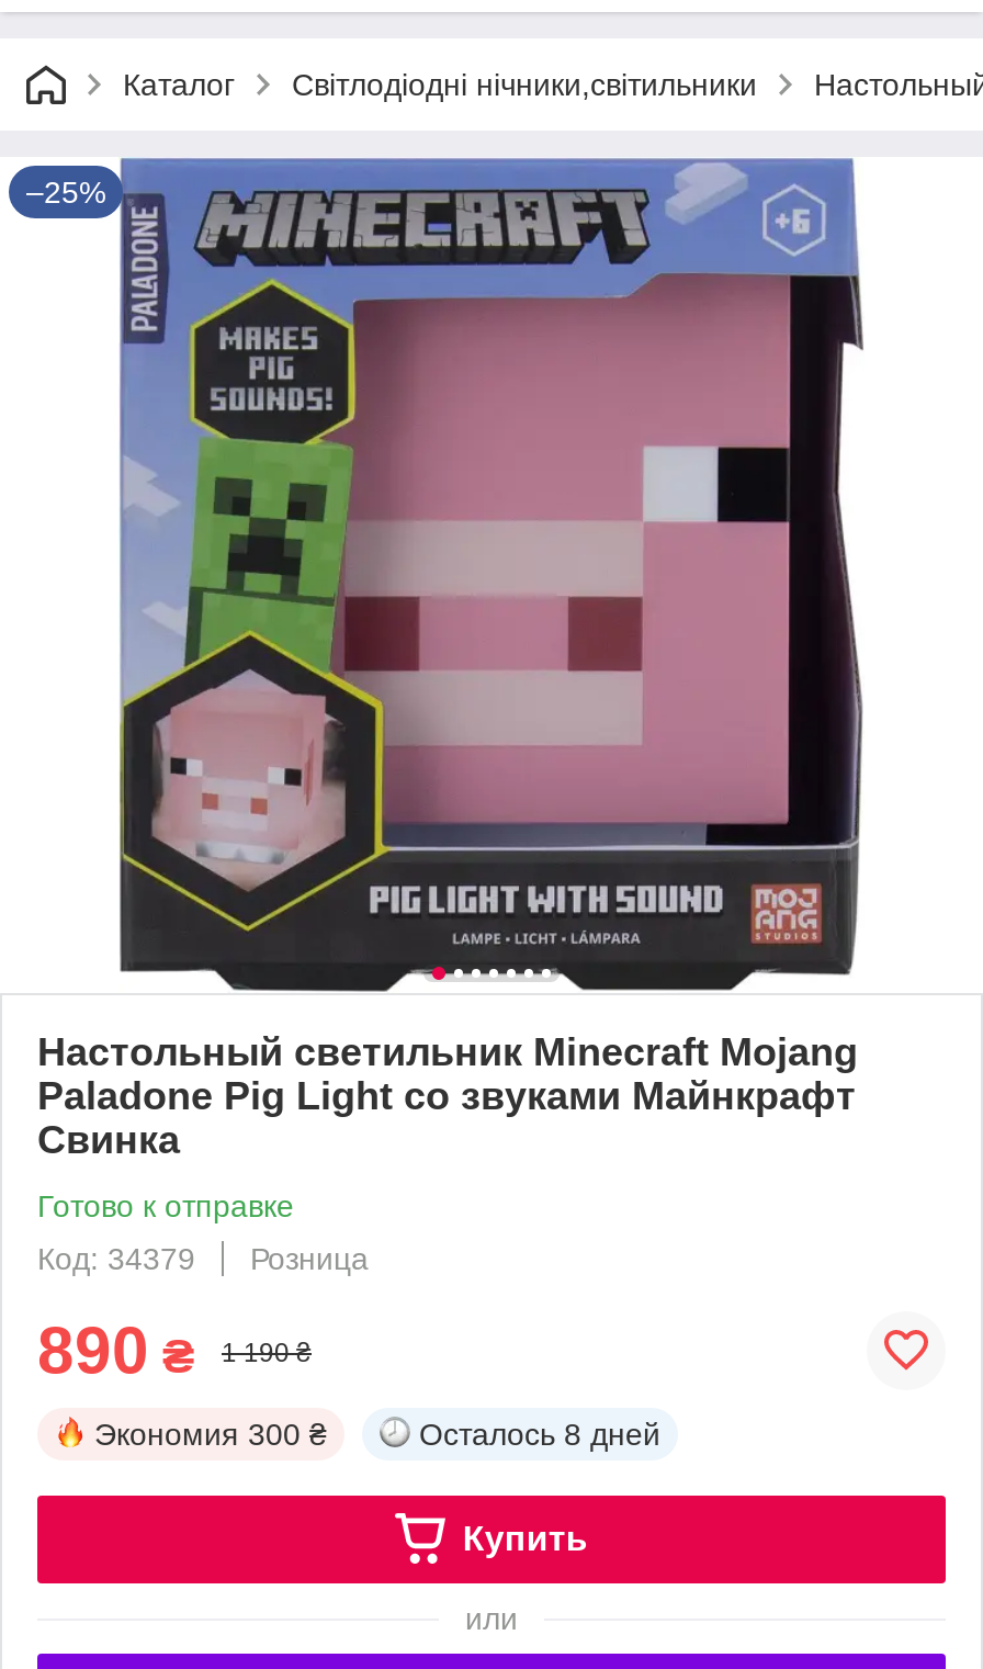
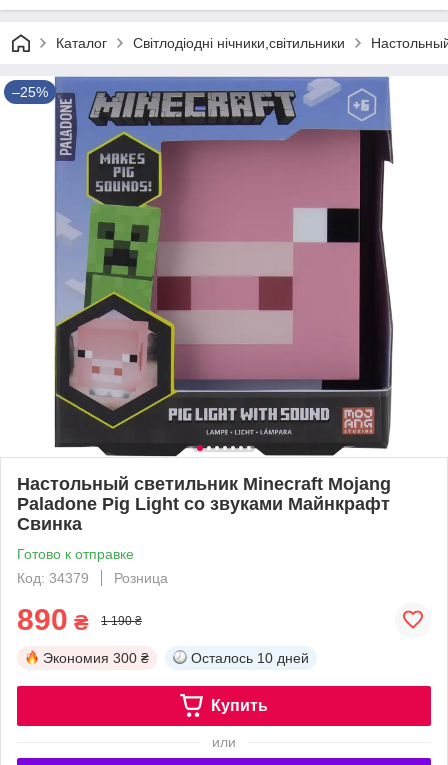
[419,1416,660,1451] Осталось 8 дней -> [191,650,309,666] Осталось 10 дней

